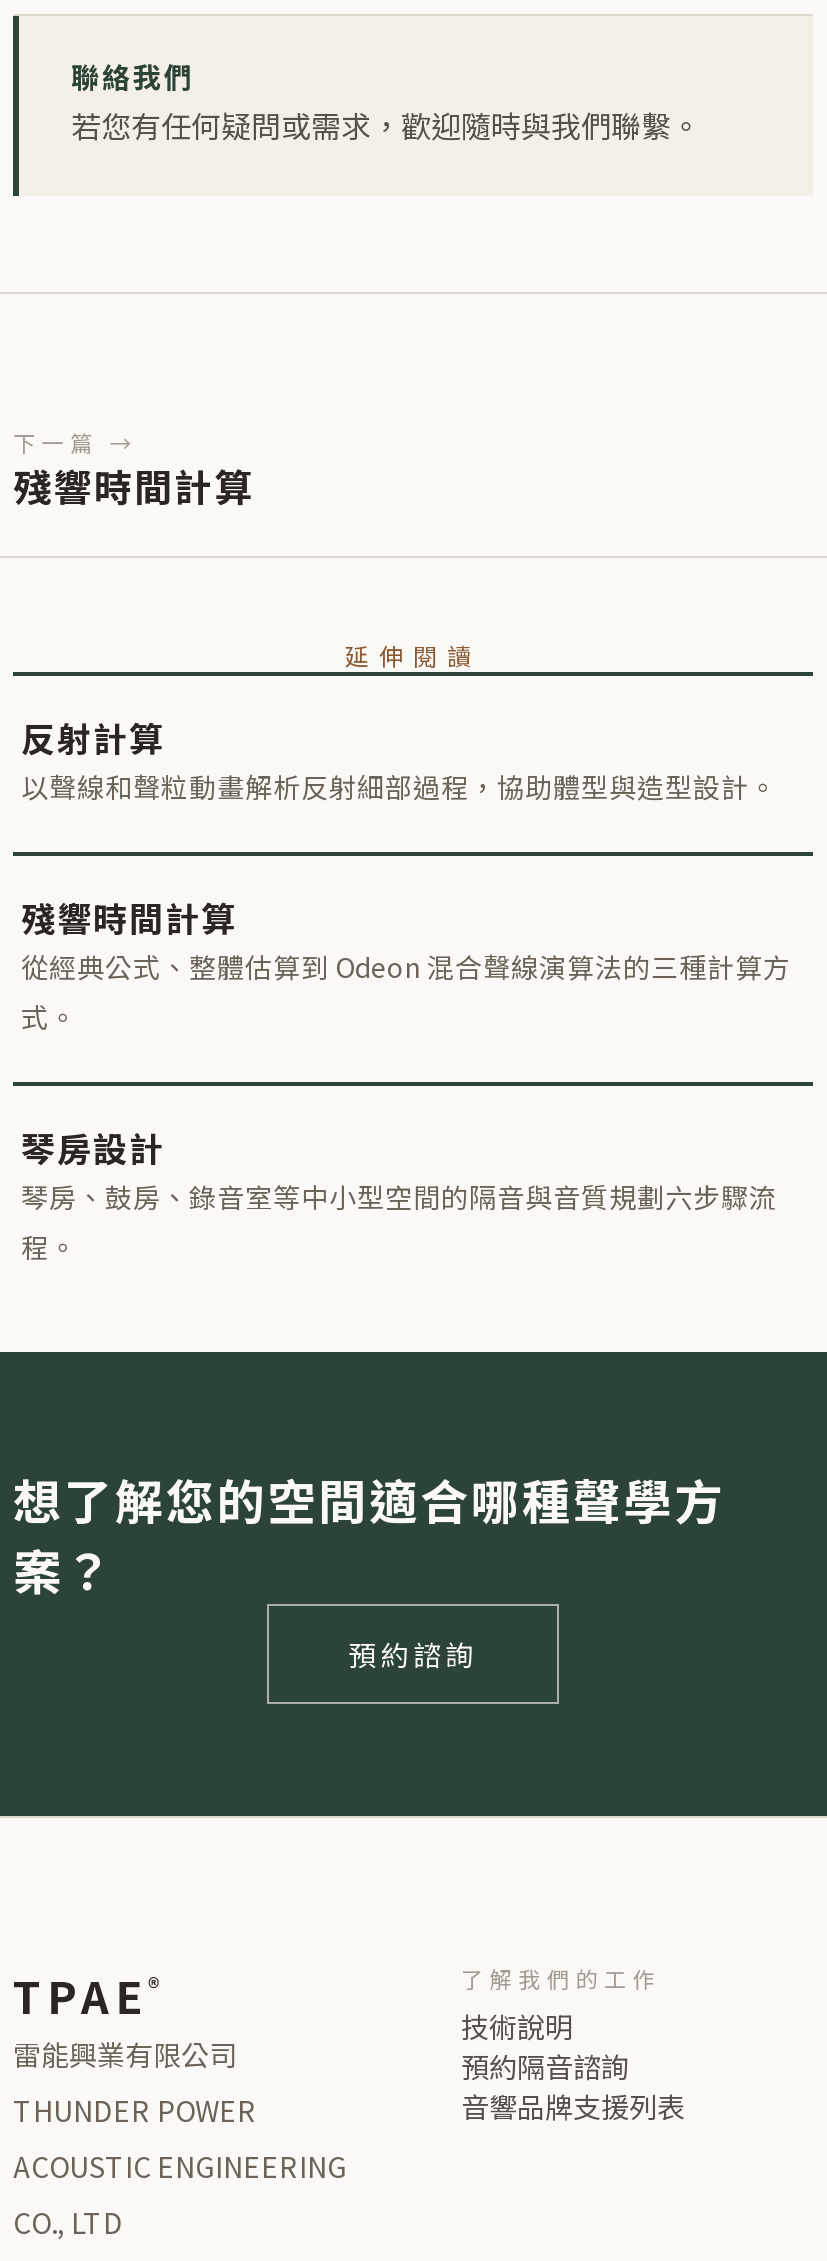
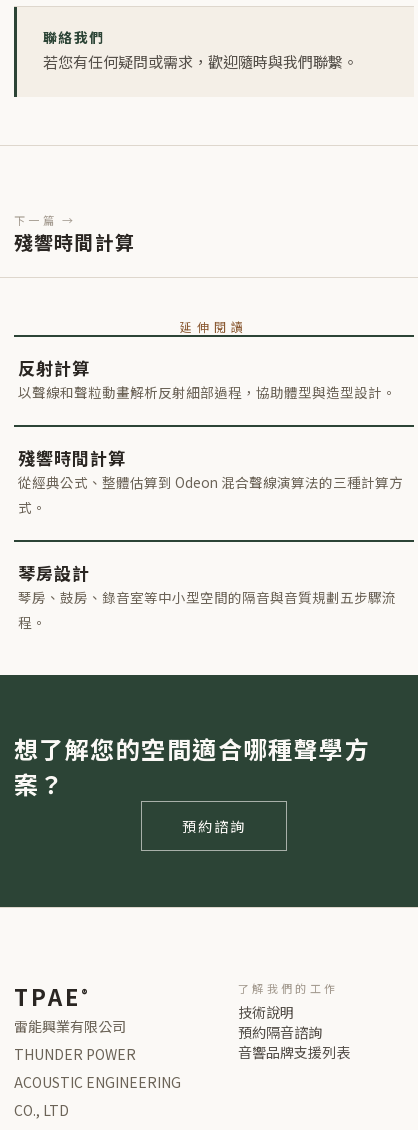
[21,1176,777,1216] 琴房、鼓房、錄音室等中小型空間的隔音與音質規劃六步驟流 -> [18,587,396,607] 琴房、鼓房、錄音室等中小型空間的隔音與音質規劃五步驟流

